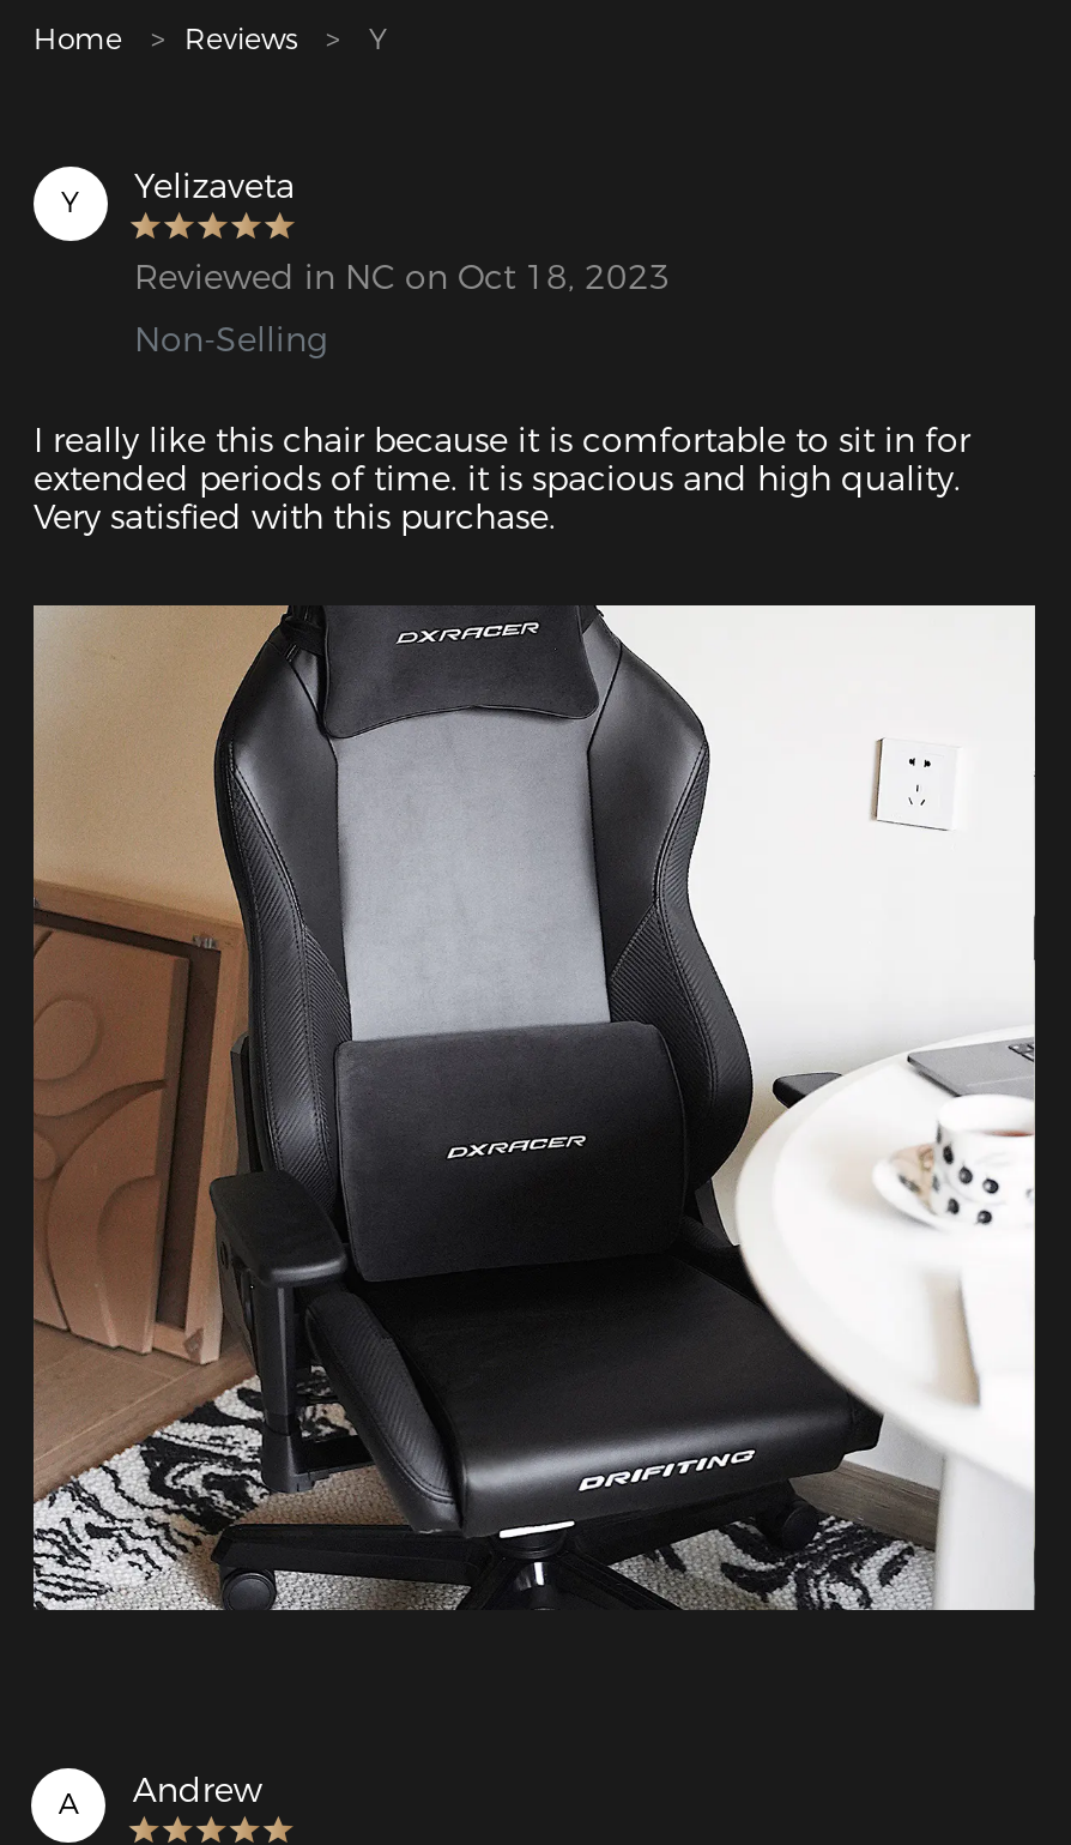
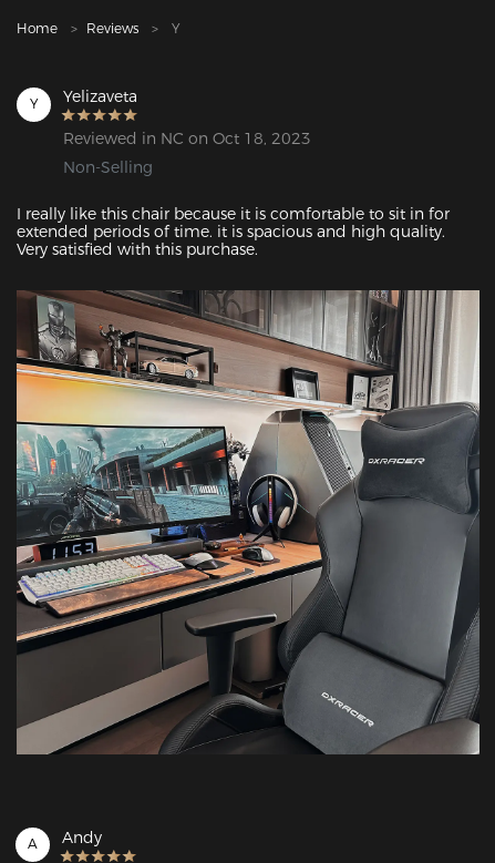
[31,603,1037,1612] [image] -> [16,289,479,754] [image]
[132,1768,262,1811] Andrew -> [62,827,102,847] Andy

